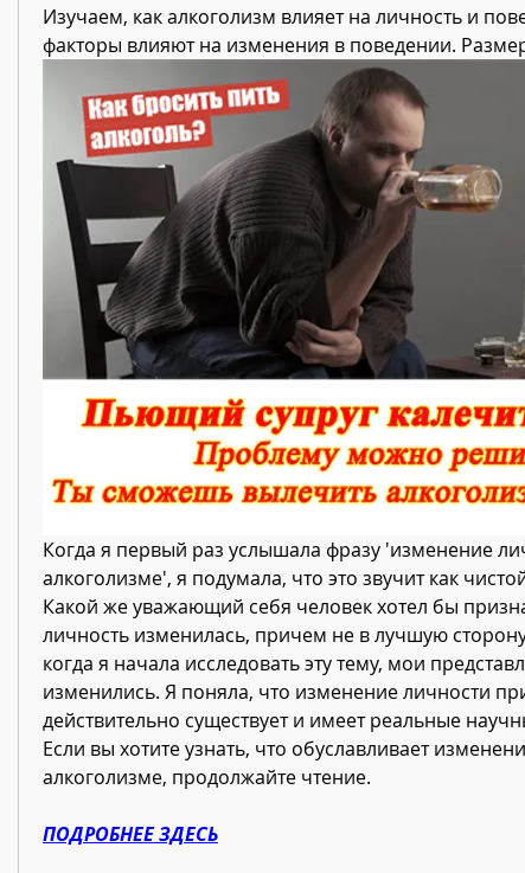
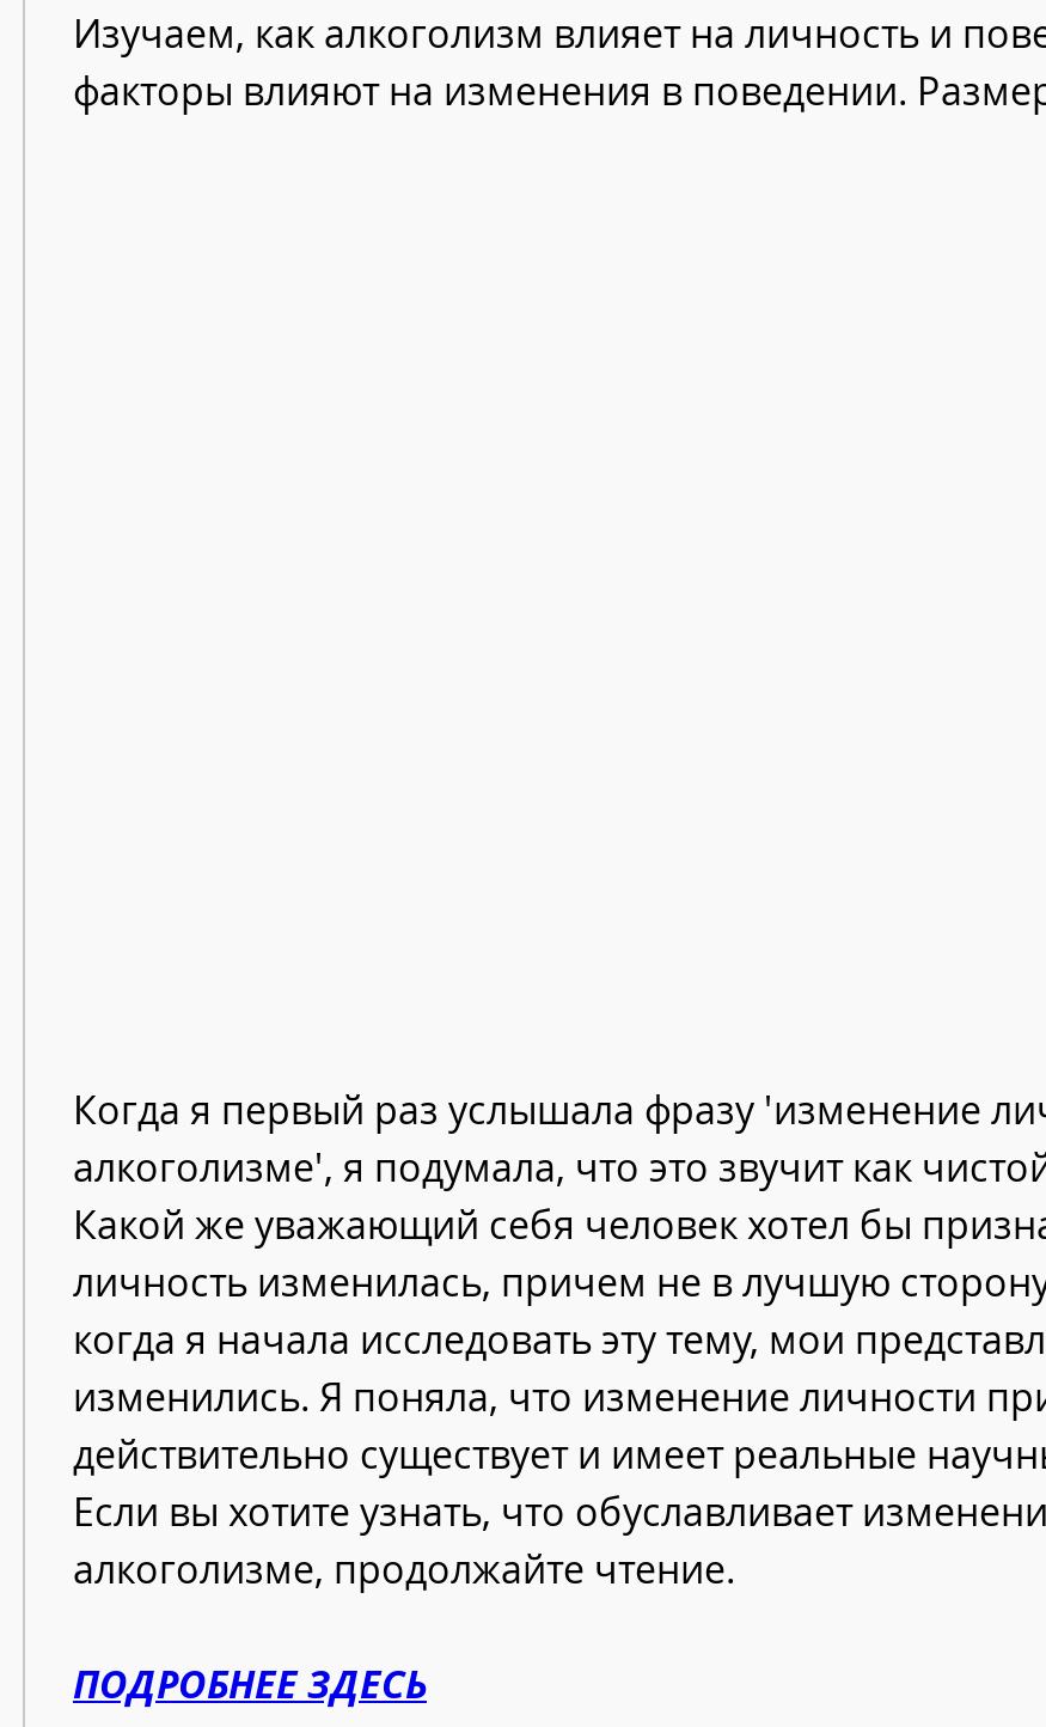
[41,60,521,380] [image] -> none
[51,397,521,506] [image] -> none

